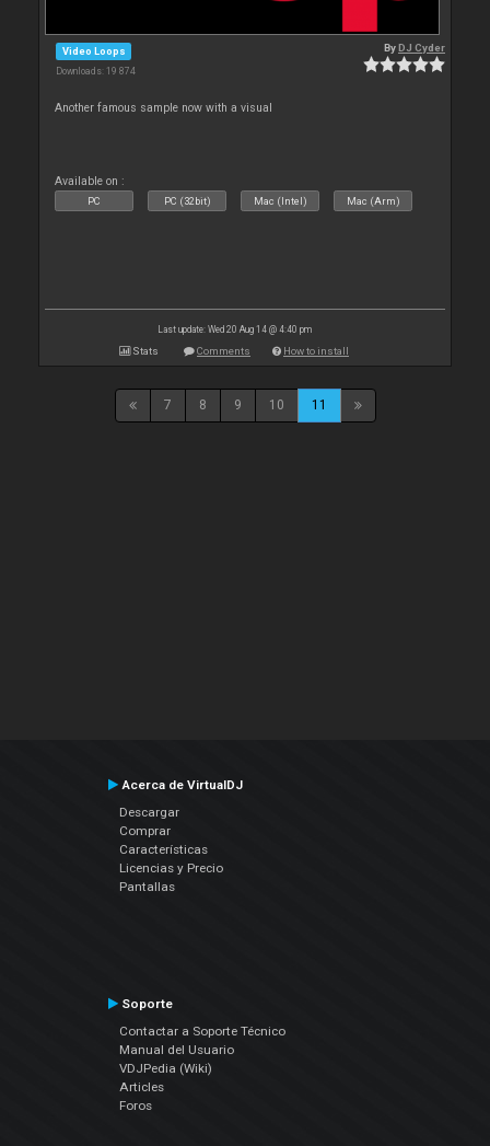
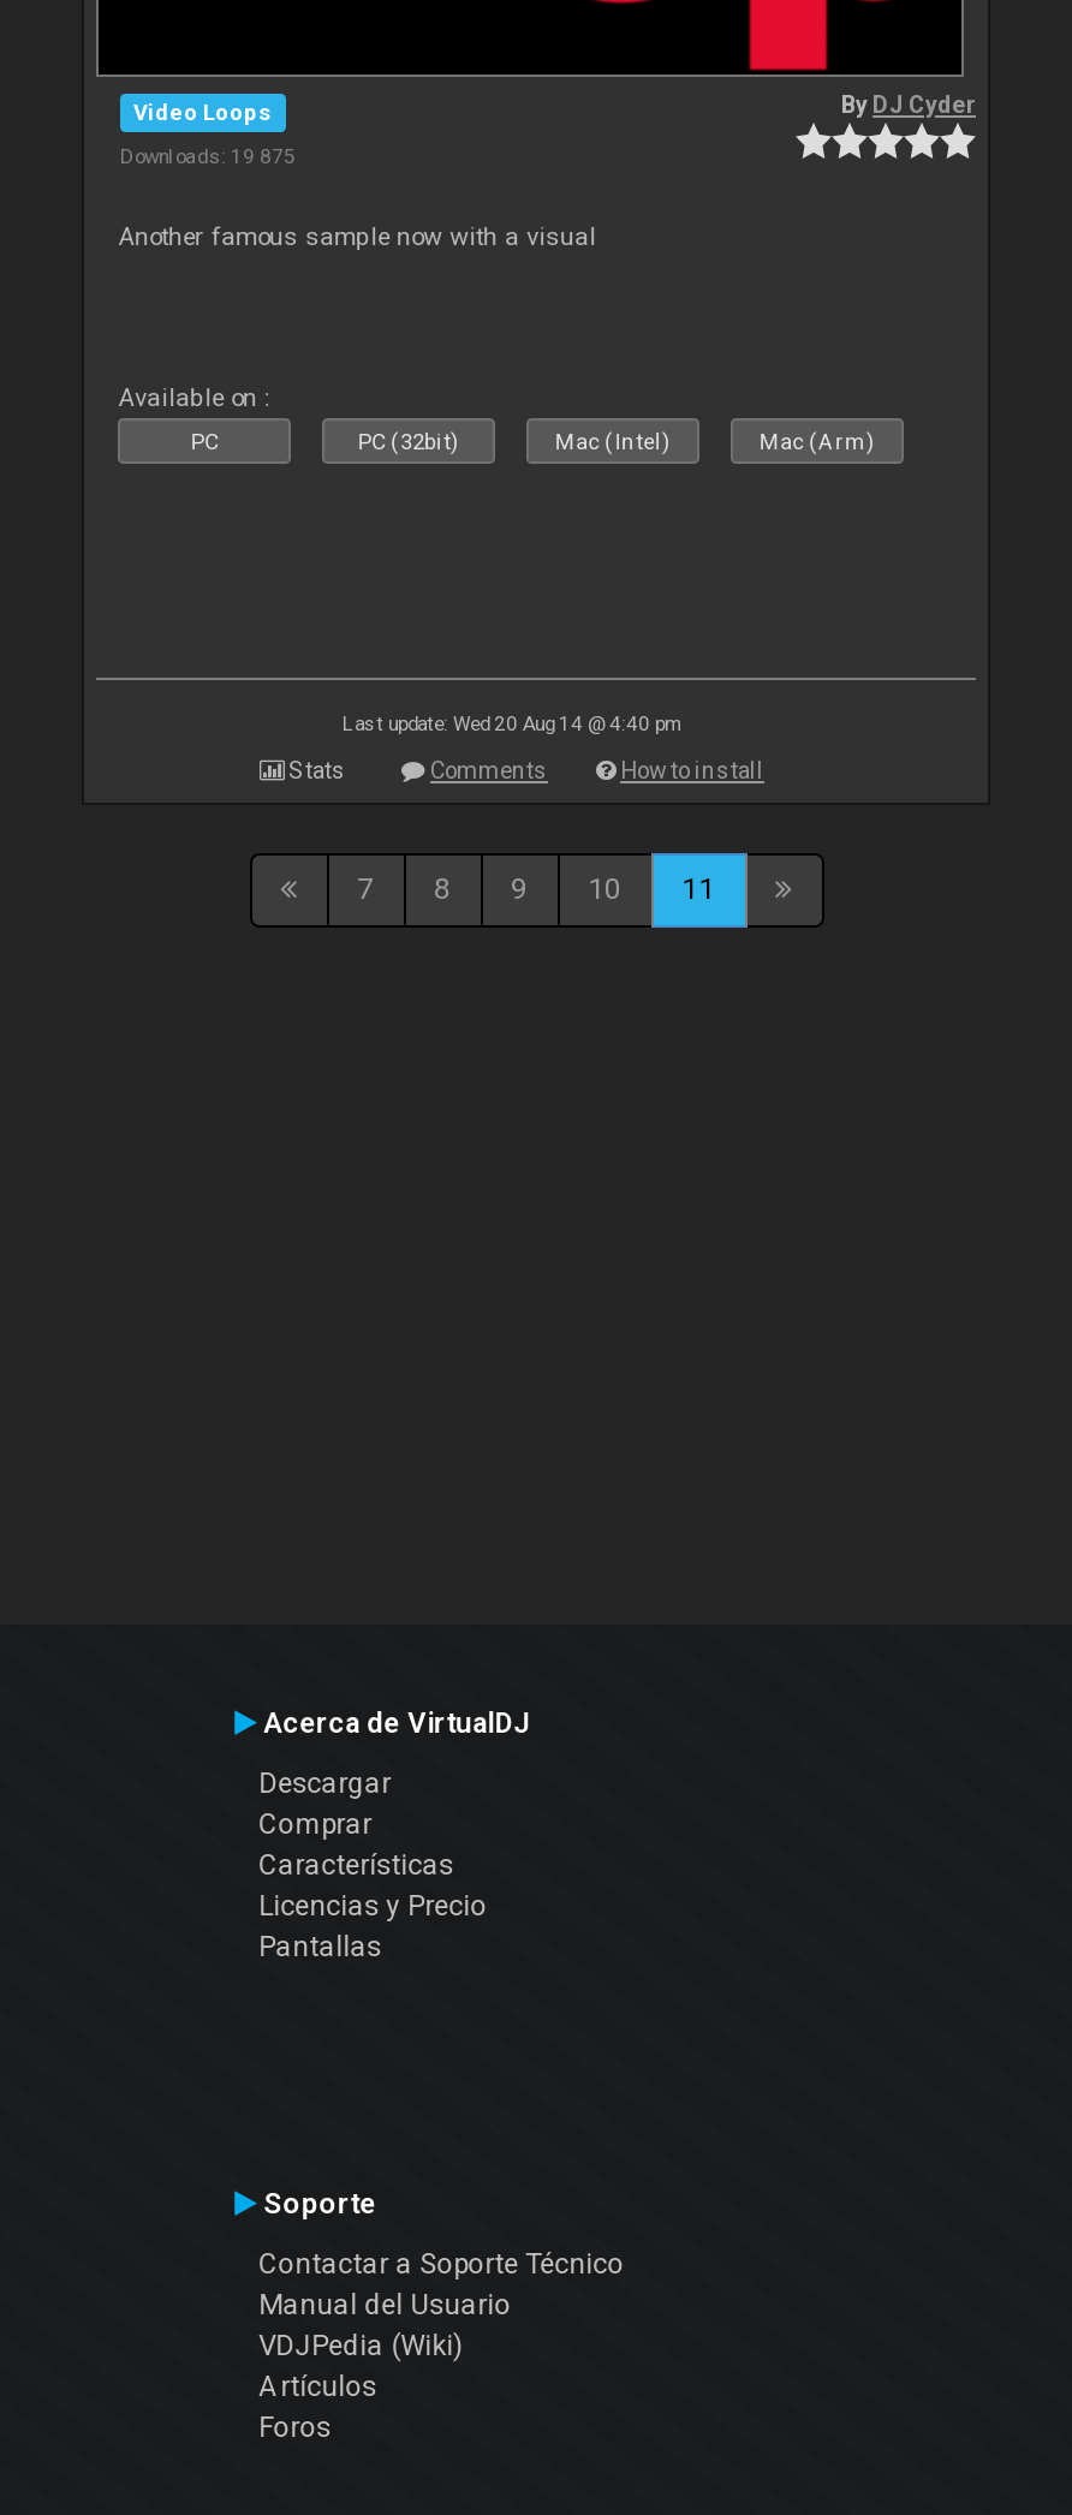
[56,65,136,76] Downloads: 19 874 -> [120,143,296,168] Downloads: 19 875
[119,1080,164,1095] Articles -> [259,2371,376,2404] Artículos

